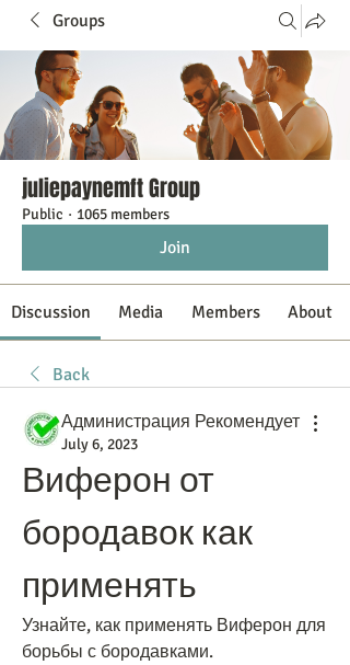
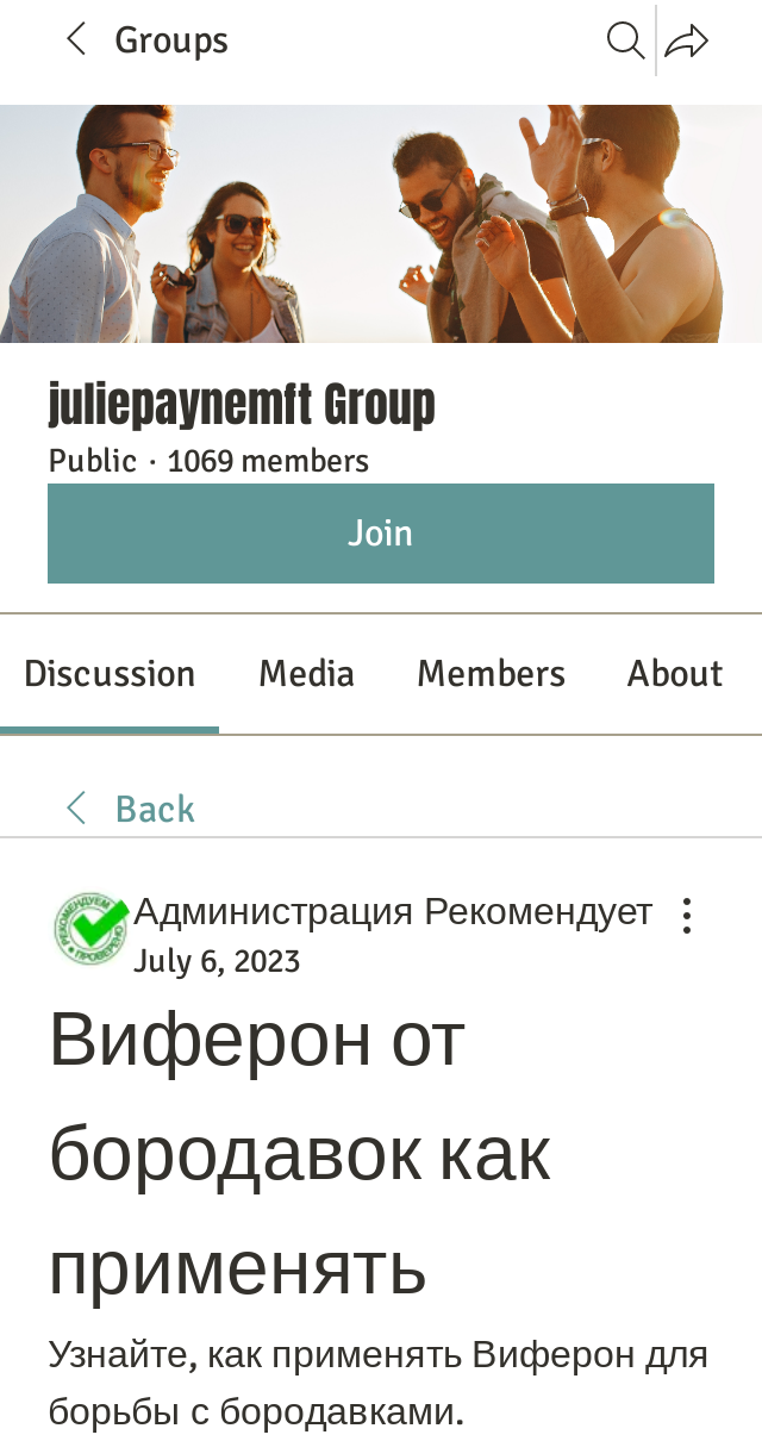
[22,205,170,223] Public · 1065 members -> [48,441,369,481] Public · 1069 members

